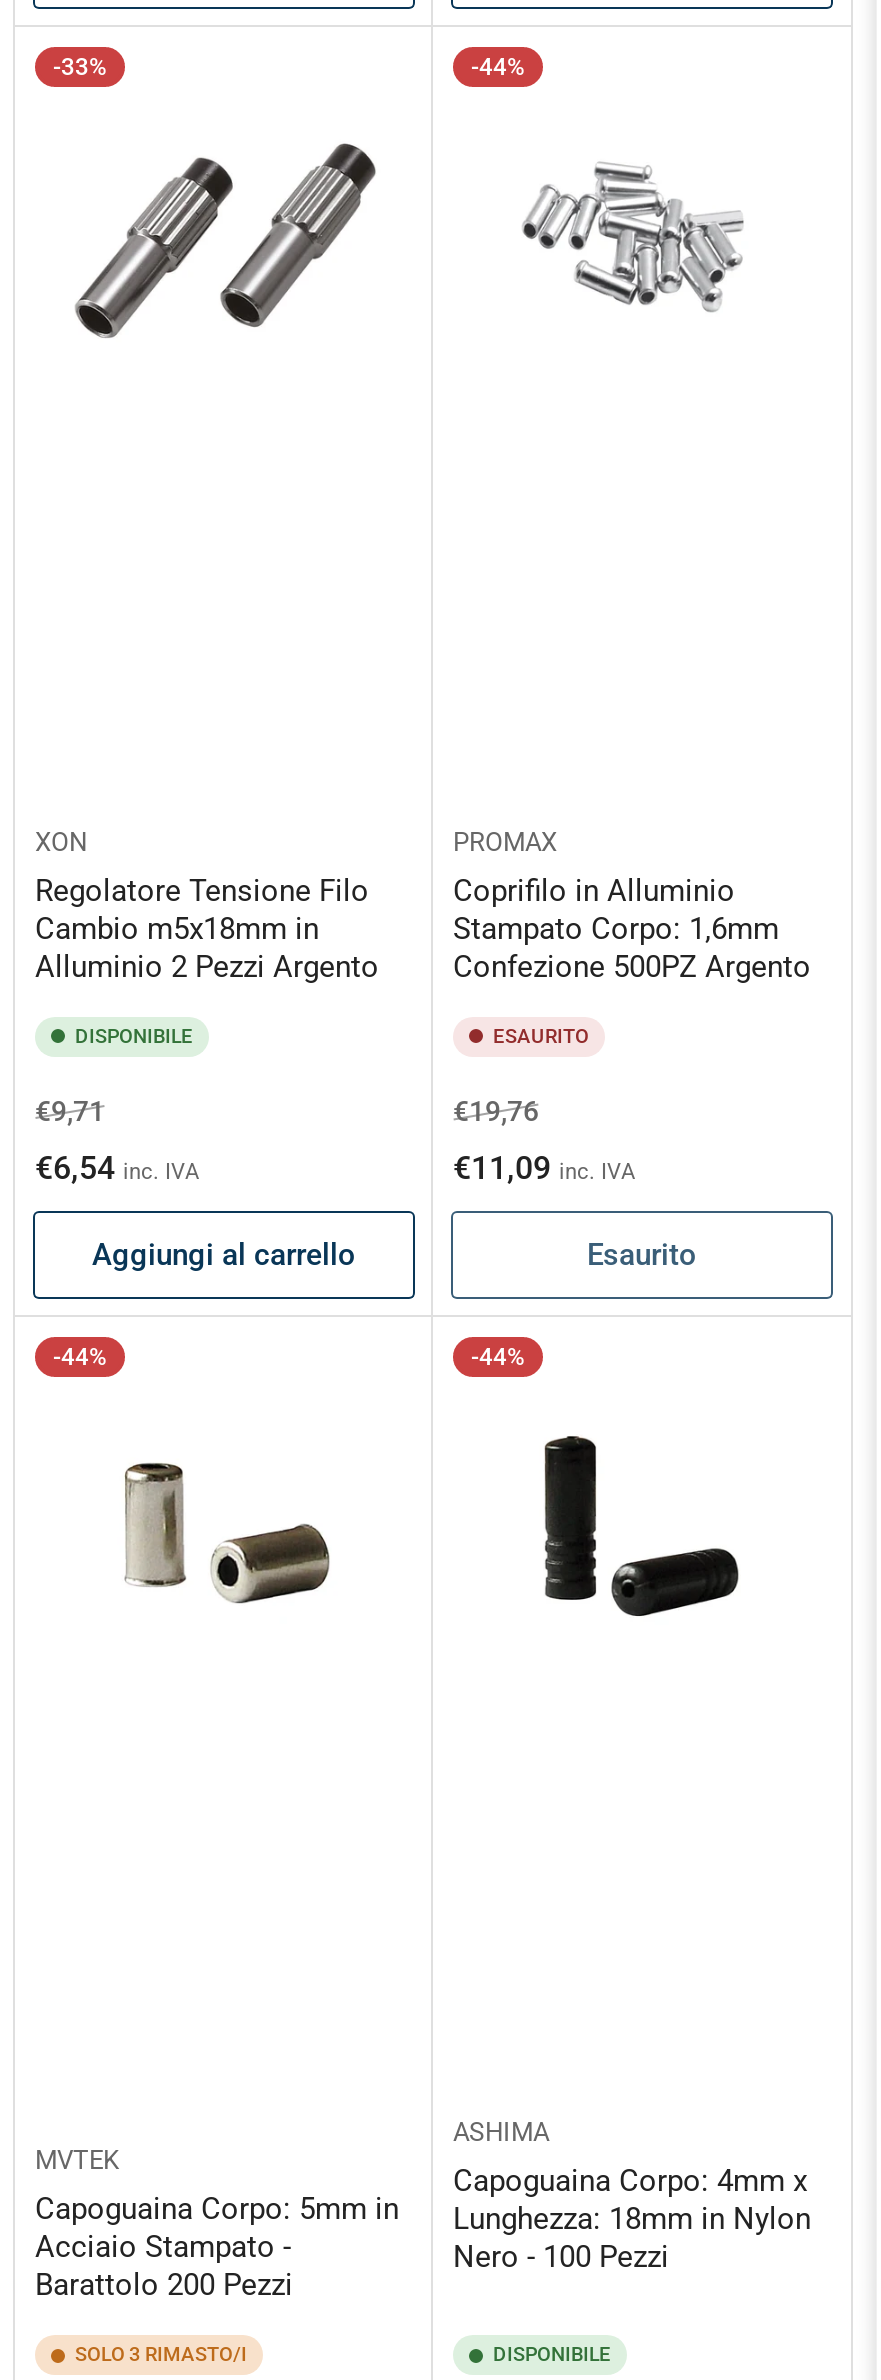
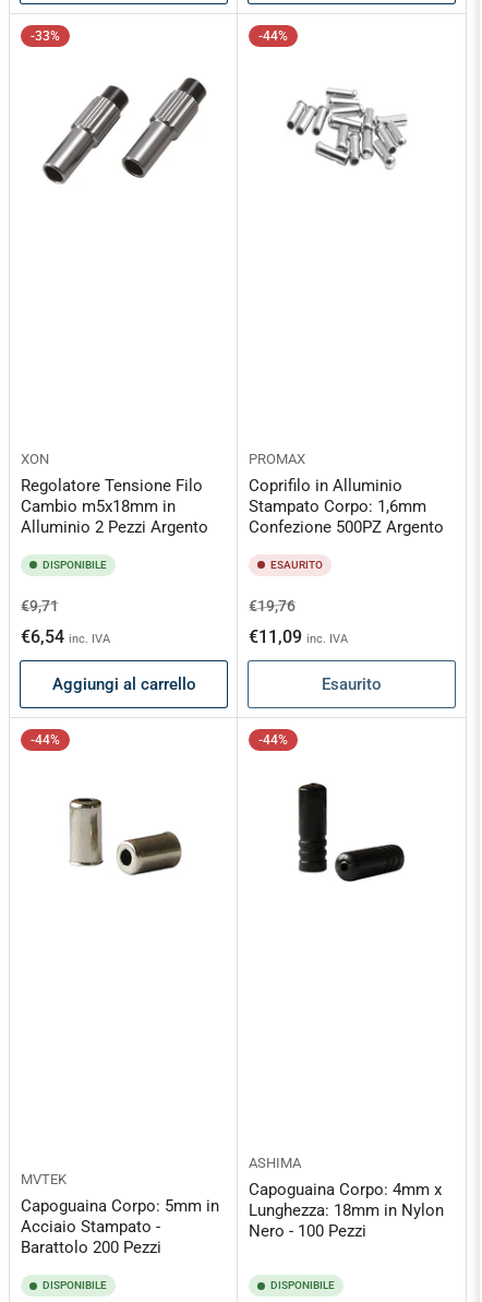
[75,2344,247,2366] SOLO 3 RIMASTO/I -> [43,1279,107,1291] DISPONIBILE

